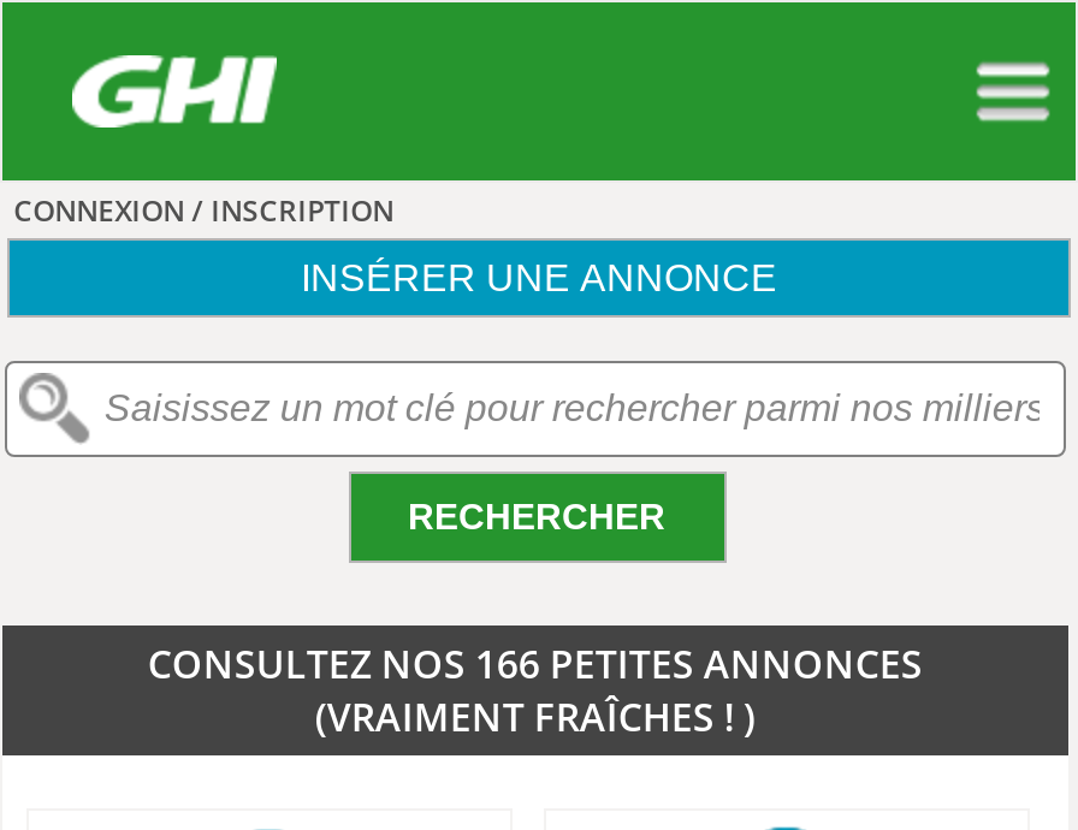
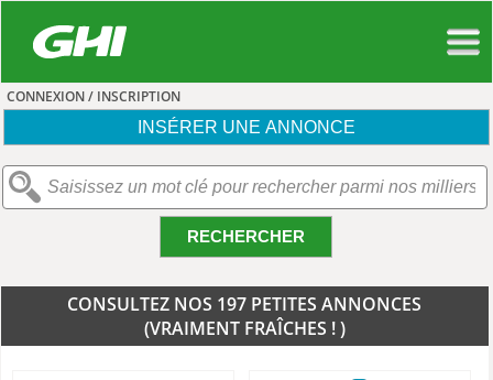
[148,638,923,690] CONSULTEZ NOS 166 PETITES ANNONCES -> [68,292,422,316] CONSULTEZ NOS 197 PETITES ANNONCES

